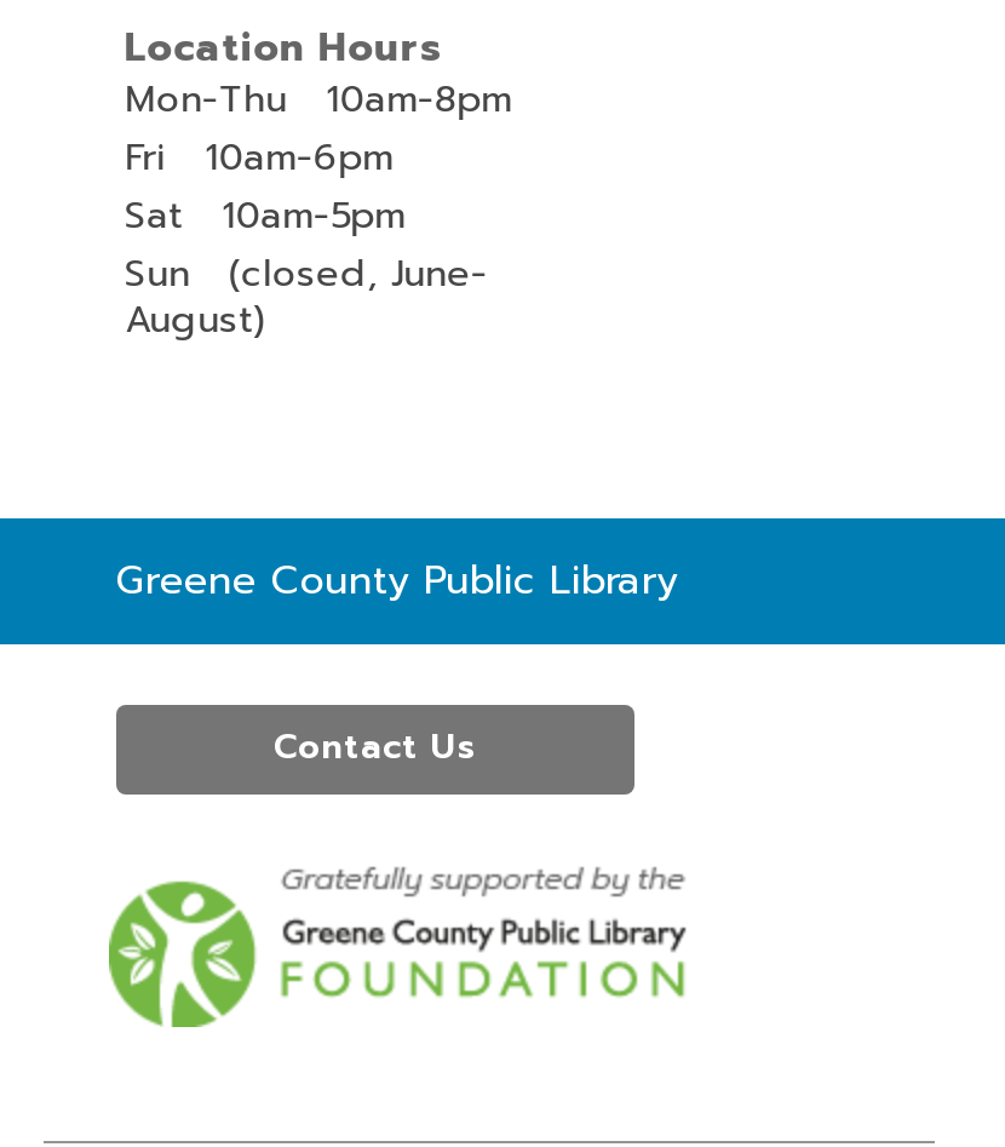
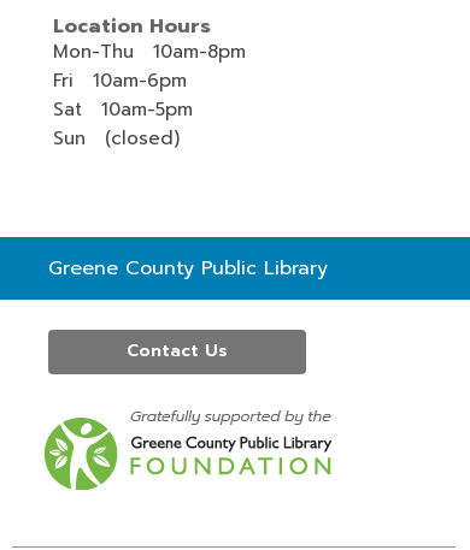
[125,246,488,346] Sun (closed, June- | August) -> [53,125,179,151] Sun (closed)

